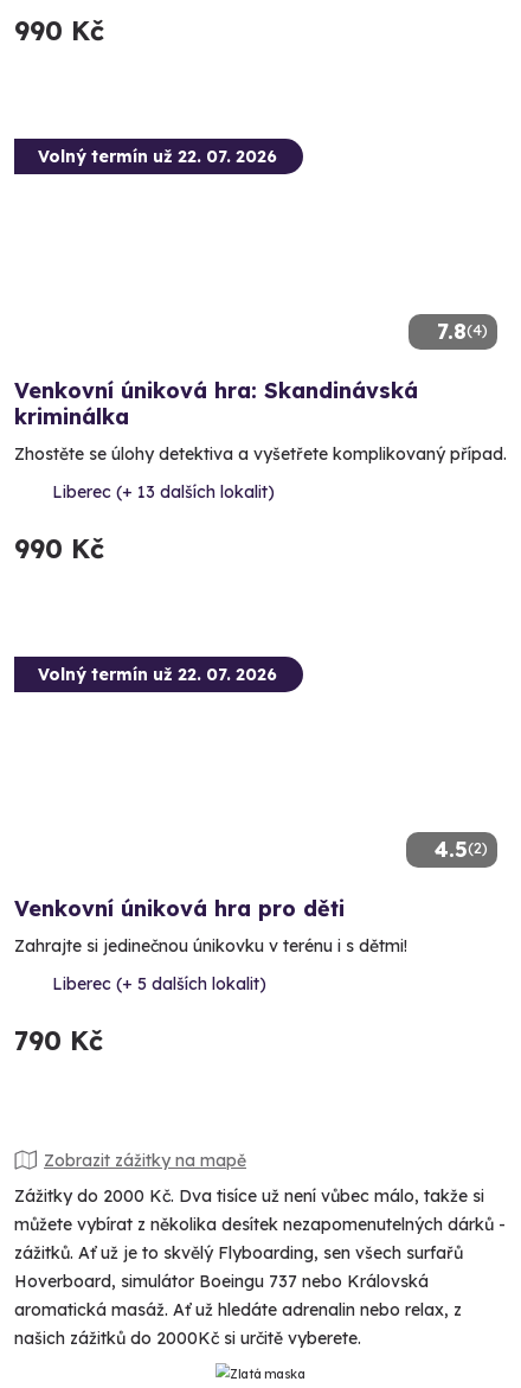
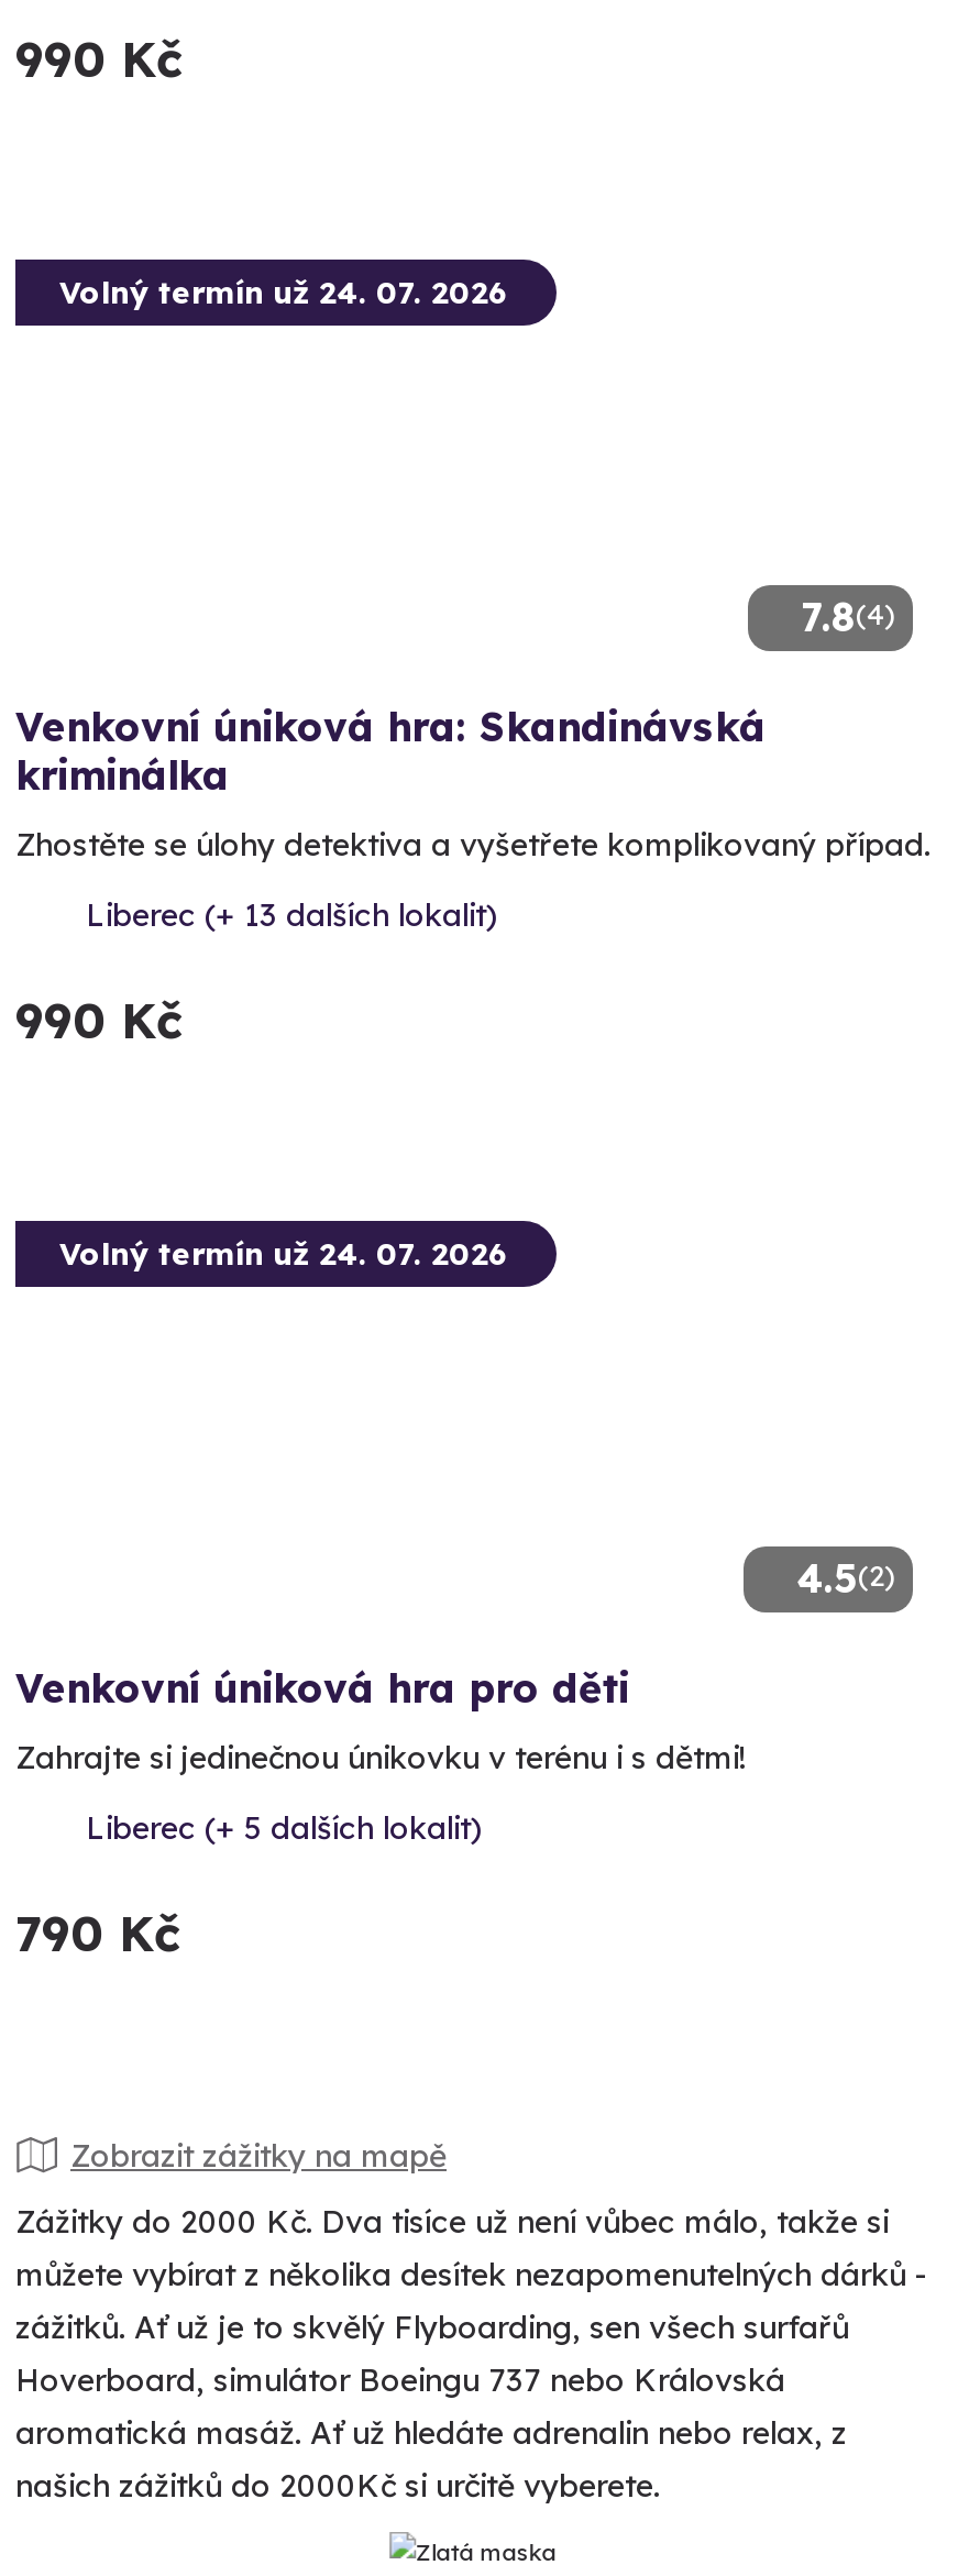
[38,146,277,167] Volný termín už 22. 07. 2026 -> [59,273,508,313] Volný termín už 24. 07. 2026
[38,664,277,685] Volný termín už 22. 07. 2026 -> [59,1235,508,1274] Volný termín už 24. 07. 2026

